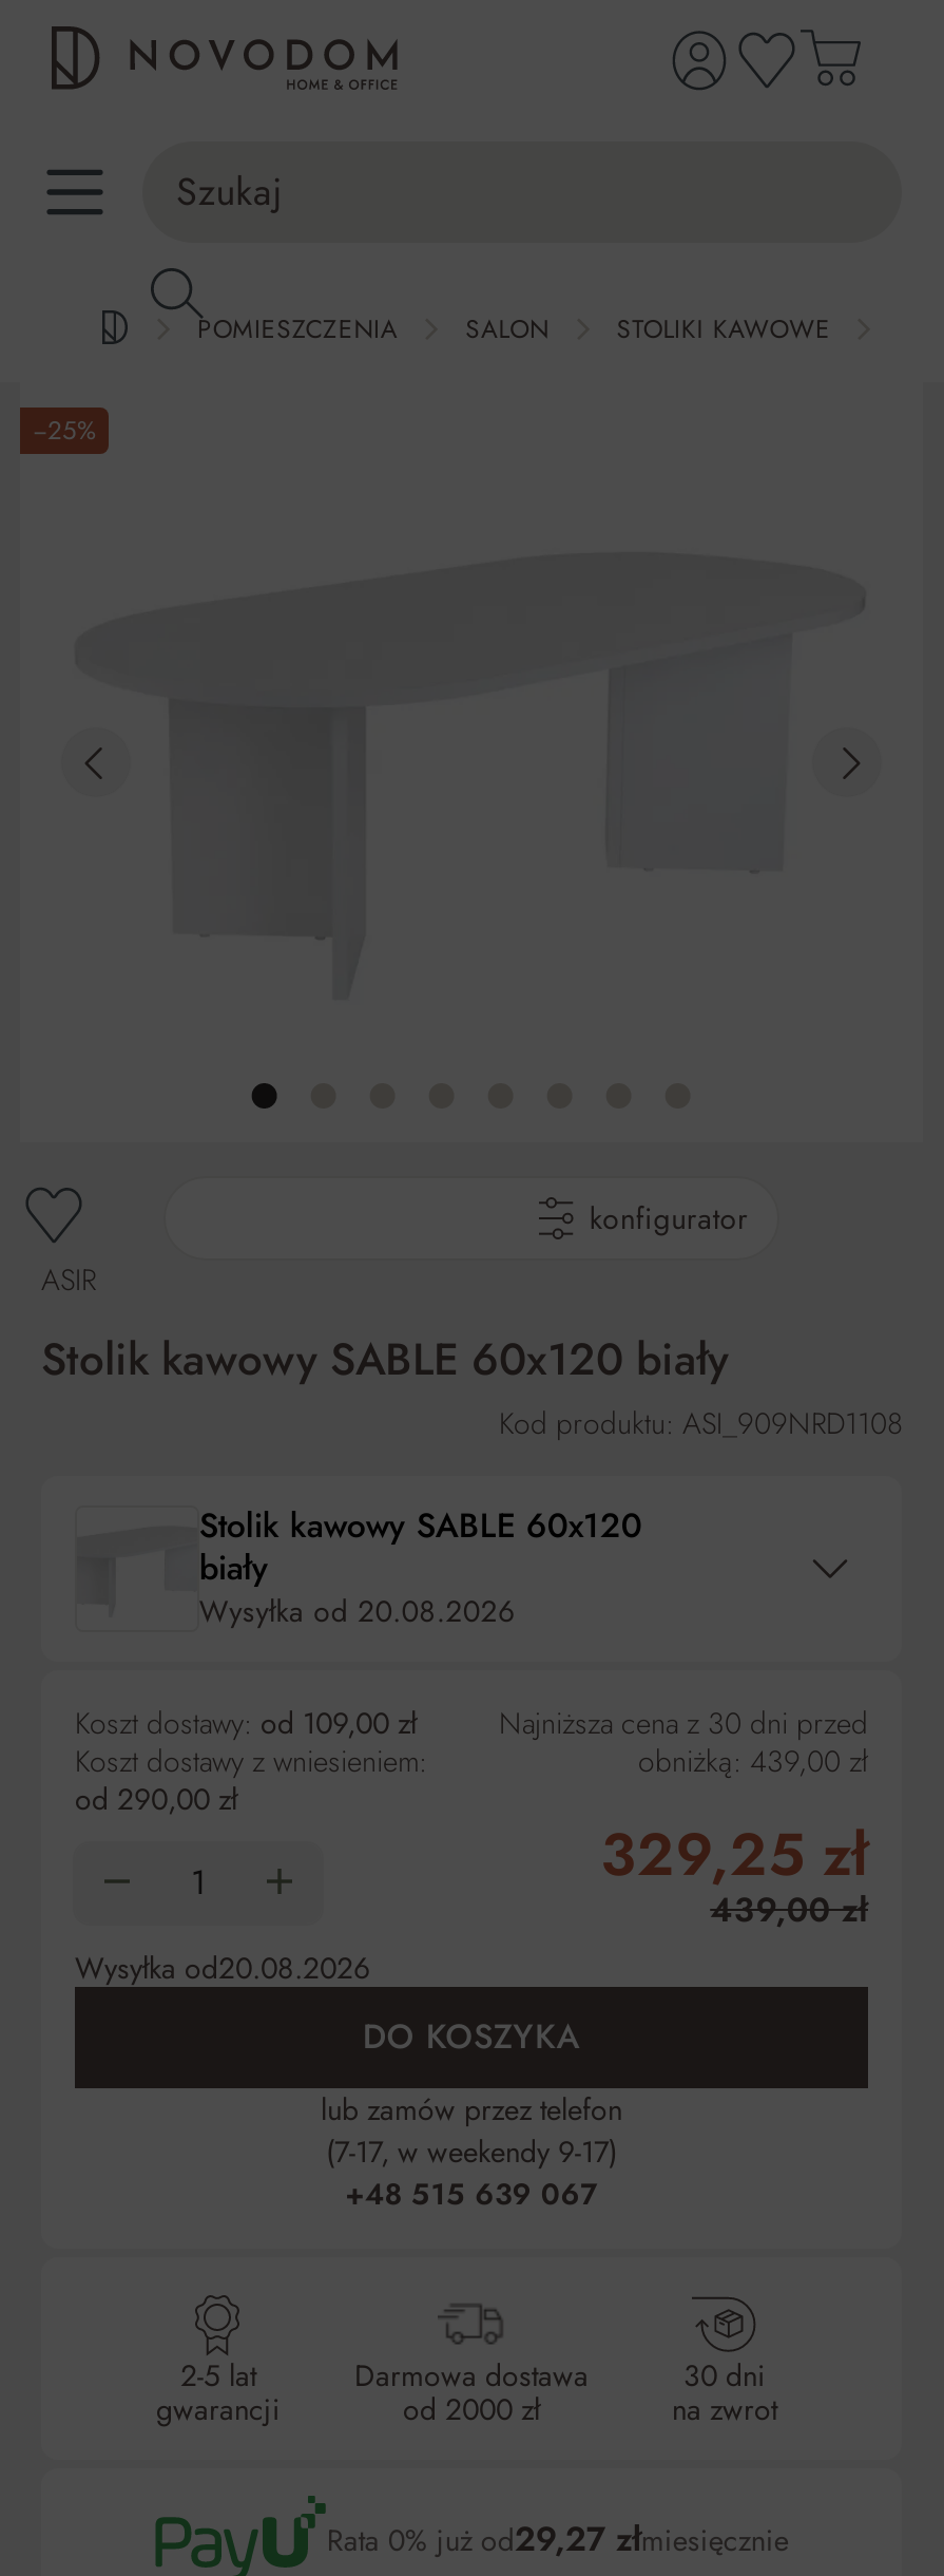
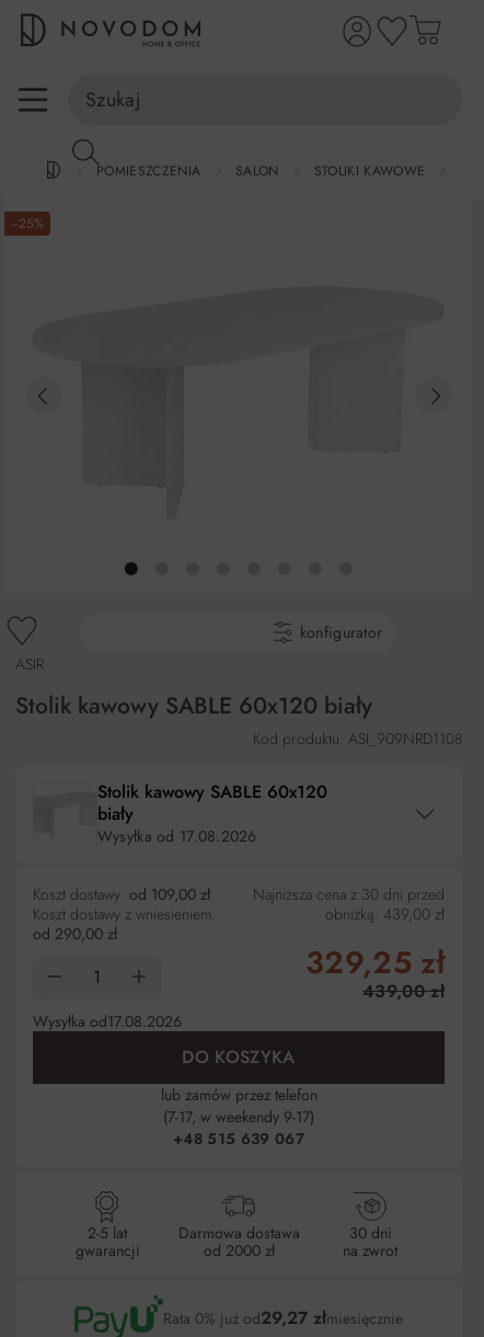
[199,1590,515,1632] Wysyłka od 20.08.2026 -> [97,825,257,847] Wysyłka od 17.08.2026
[75,1947,370,1989] Wysyłka od20.08.2026 -> [33,1010,182,1032] Wysyłka od17.08.2026

